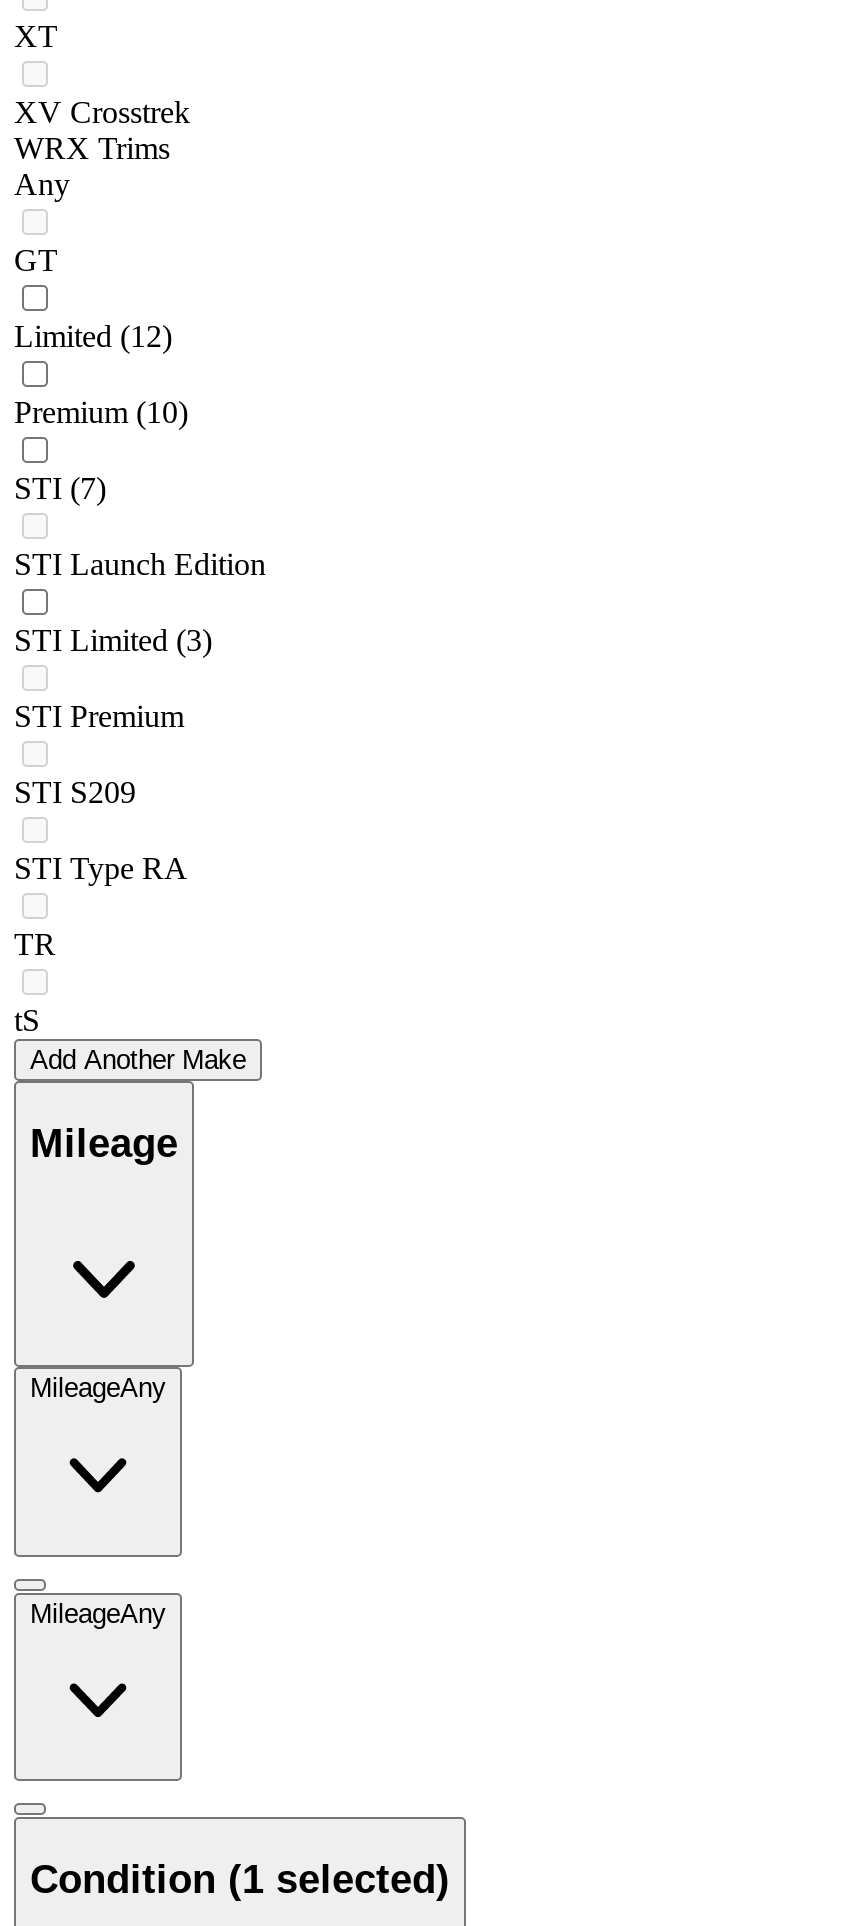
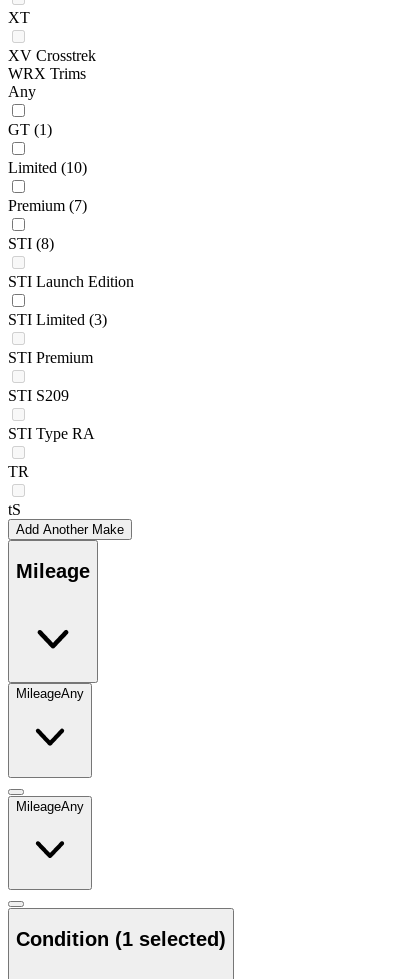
[14,244,58,278] GT -> [8,121,52,138] GT (1)
[14,320,172,354] Limited (12) -> [8,159,87,176] Limited (10)
[14,396,188,430] Premium (10) -> [8,197,87,214] Premium (7)
[14,472,106,506] STI (7) -> [8,235,54,252] STI (8)

